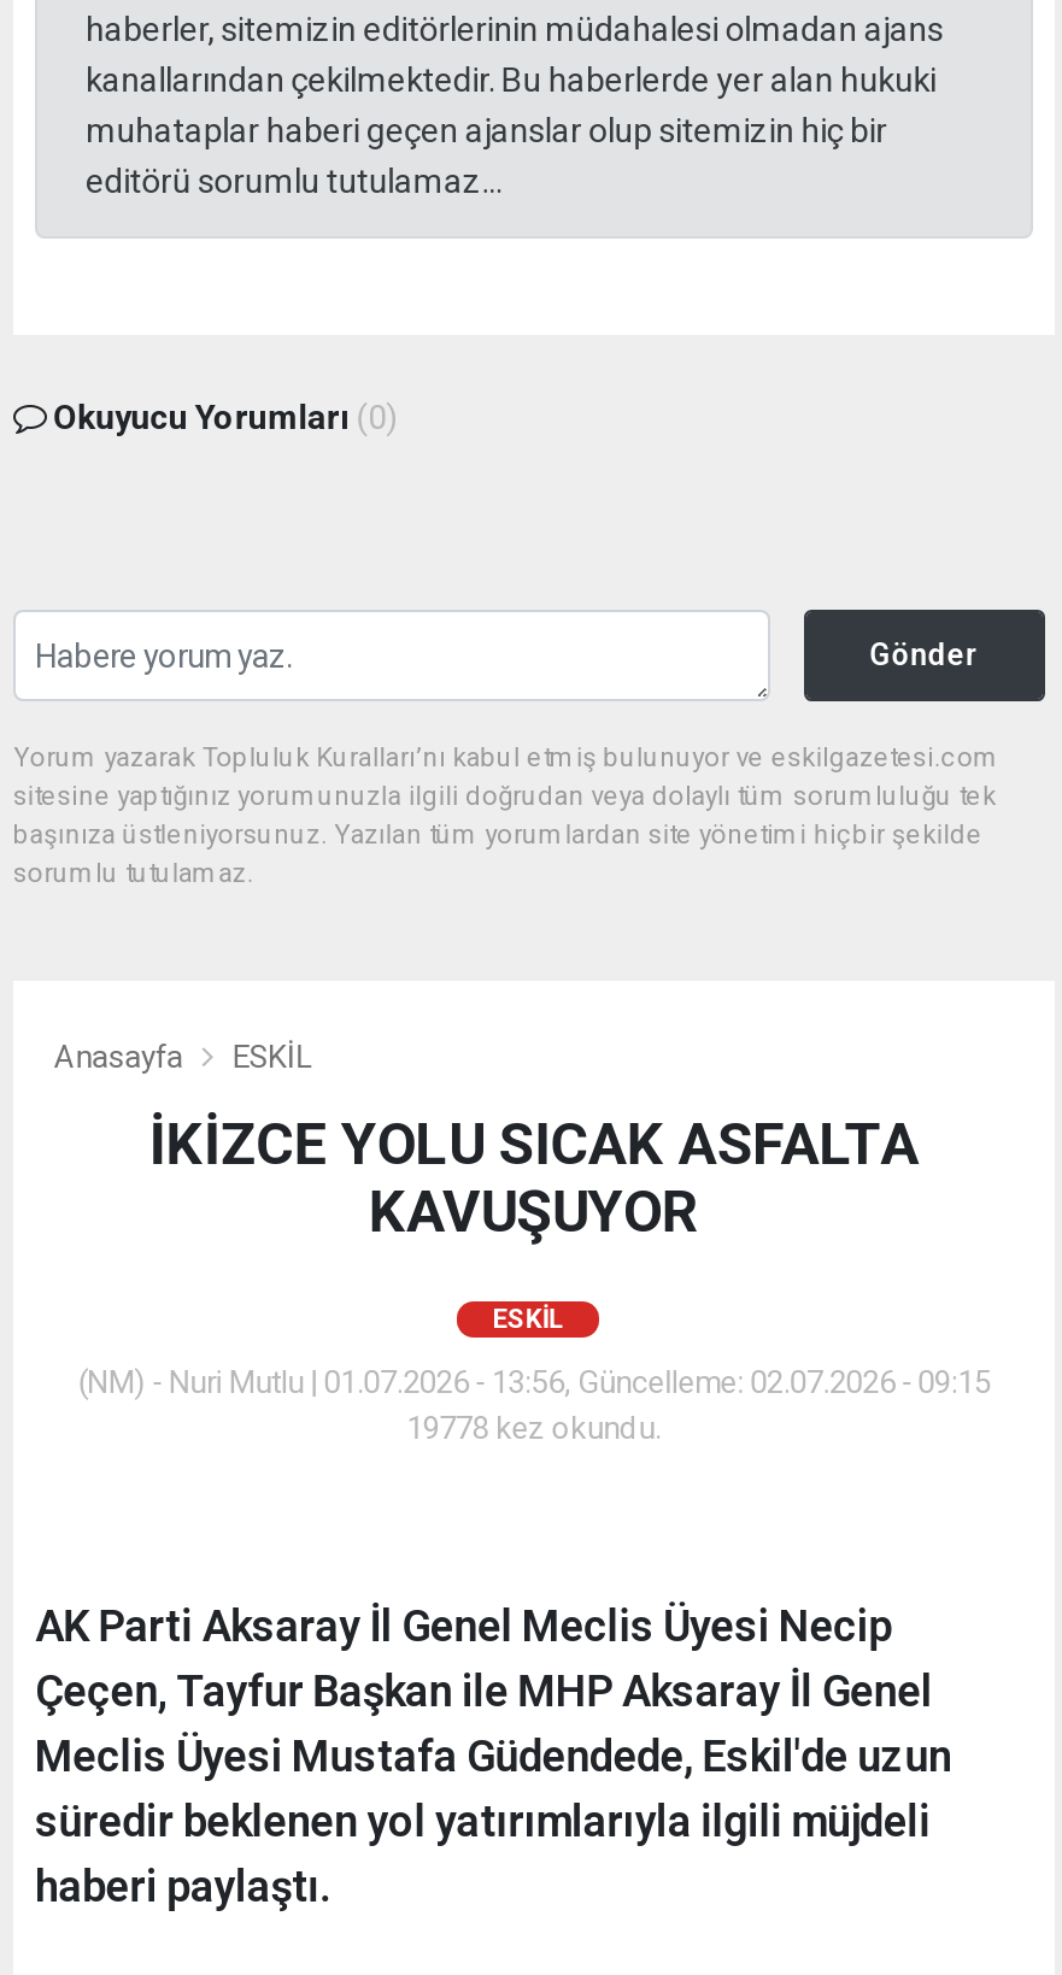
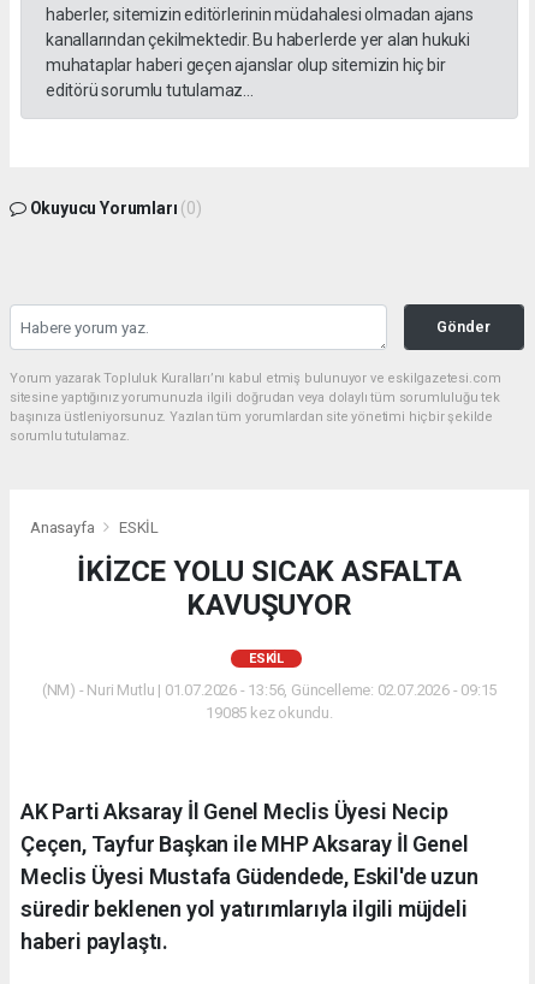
[406,1410,662,1446] 19778 kez okundu. -> [206,704,333,722] 19085 kez okundu.

